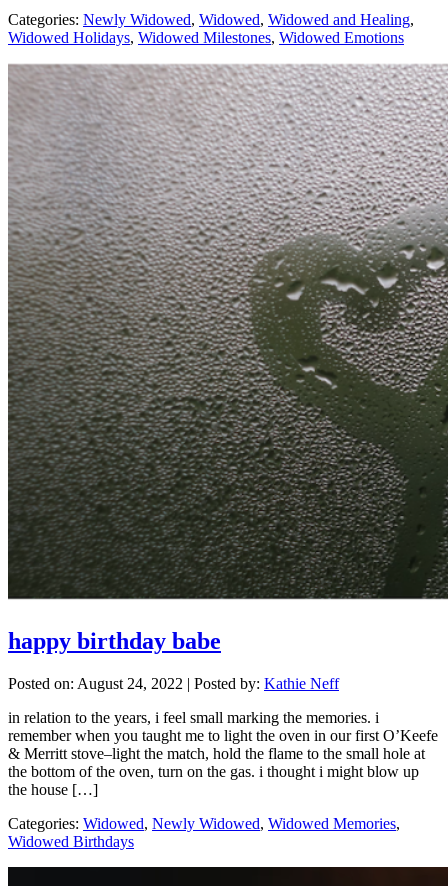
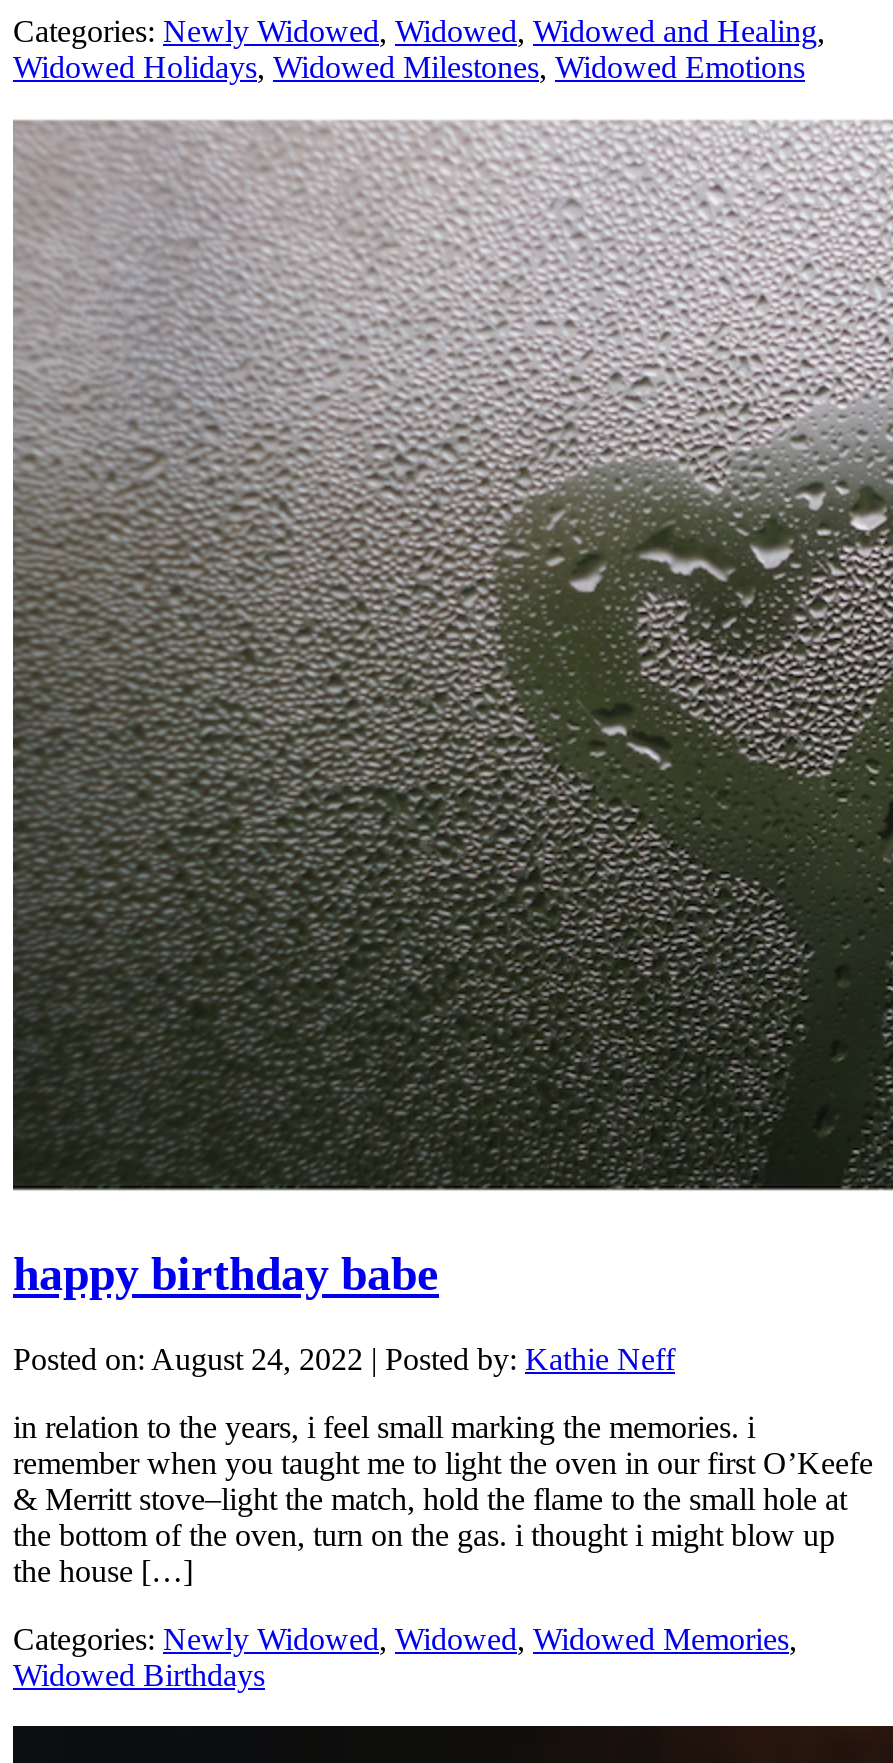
[8,815,400,832] Categories: Widowed, Newly Widowed, Widowed Memories, -> [13,1622,797,1656] Categories: Newly Widowed, Widowed, Widowed Memories,

